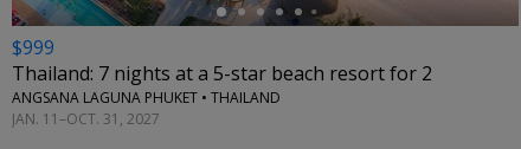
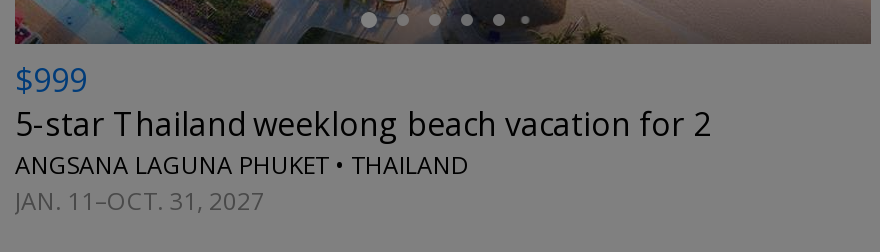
[12,60,432,86] Thailand: 7 nights at a 5-star beach resort for 2 -> [15,102,711,146] 5-star Thailand weeklong beach vacation for 2

